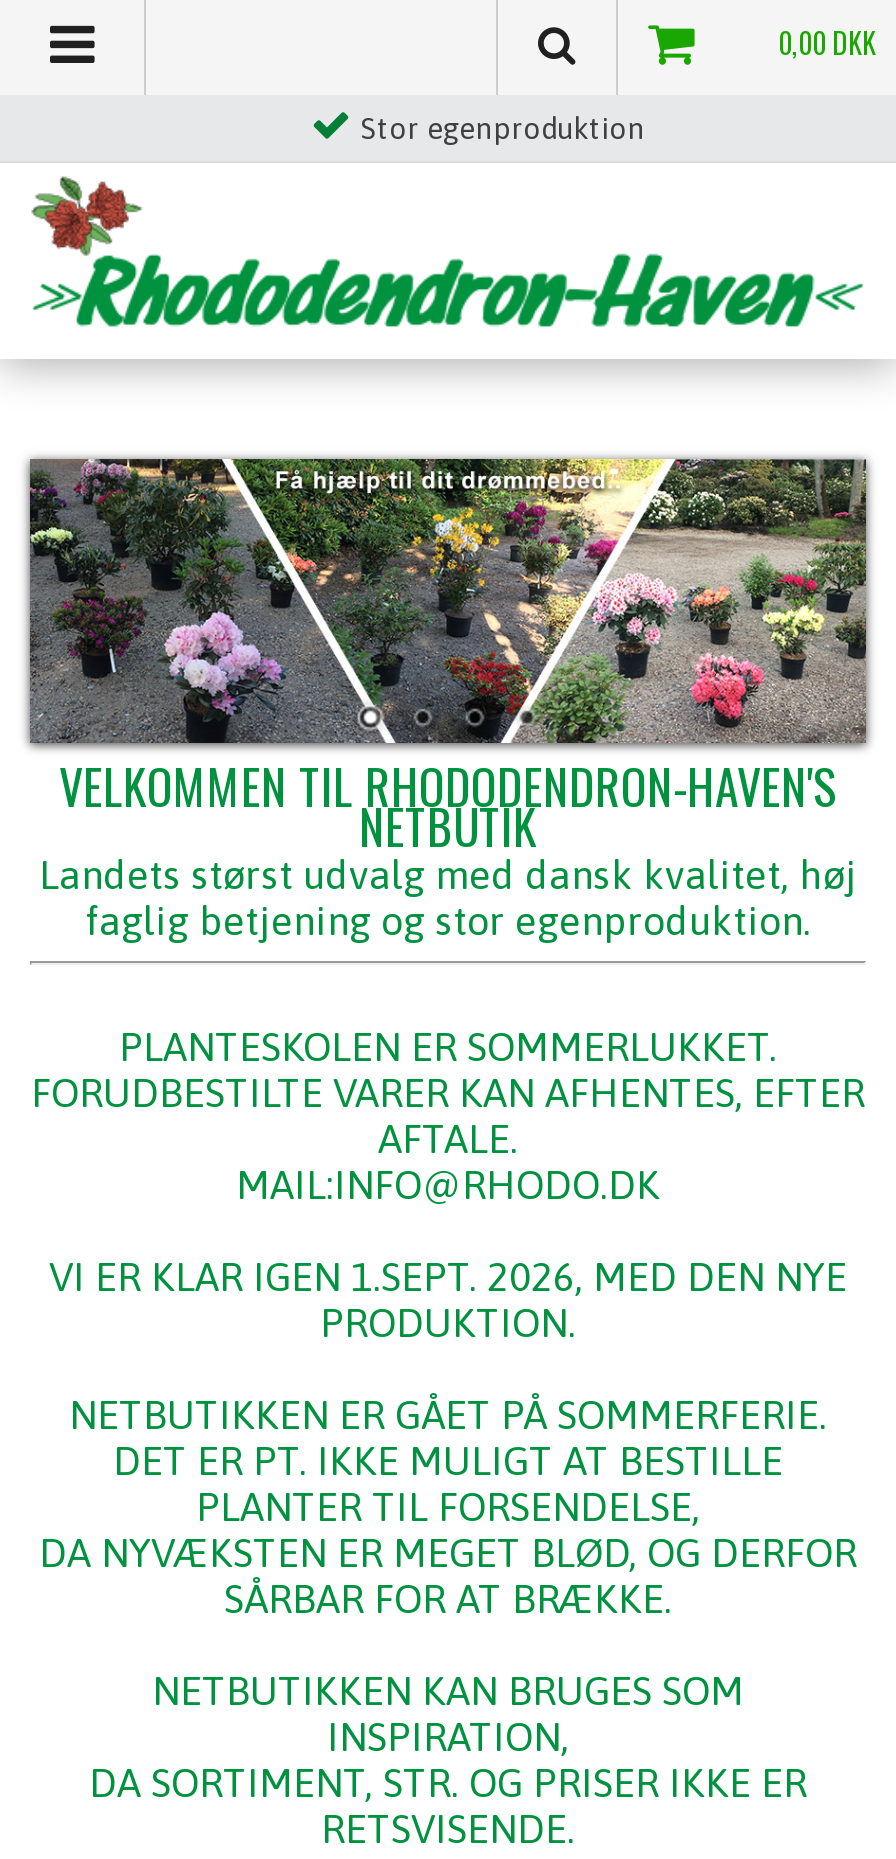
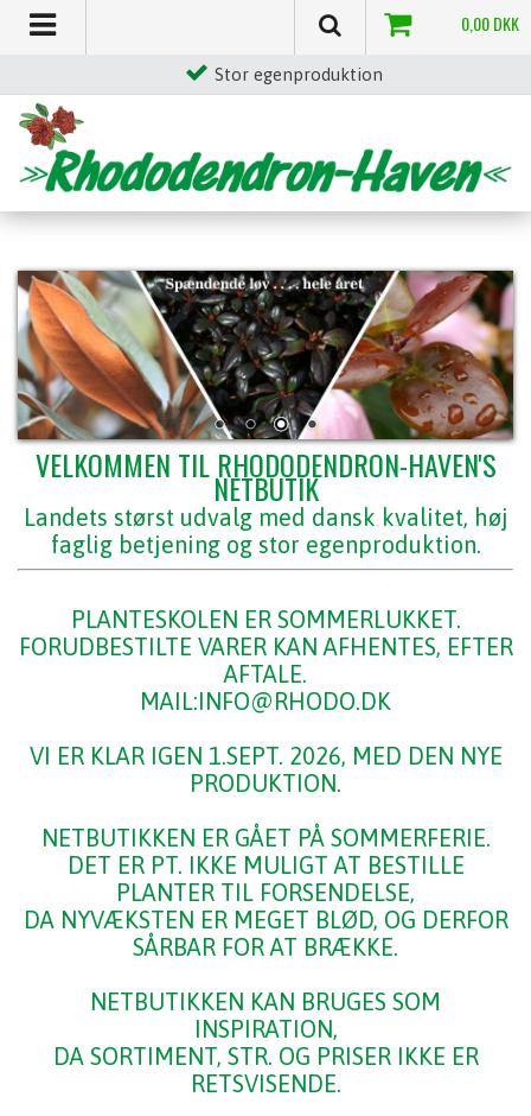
[28,457,868,743] [image] -> [18,270,513,439] [image]

